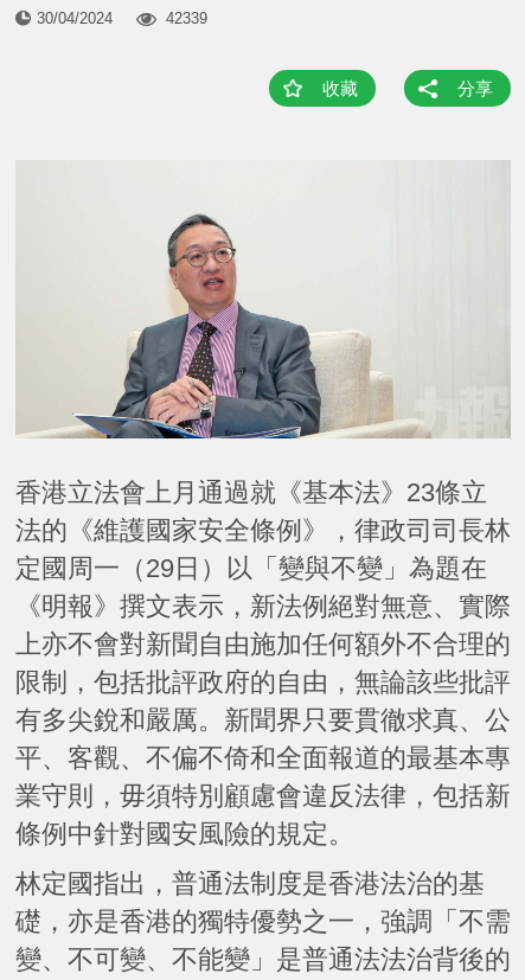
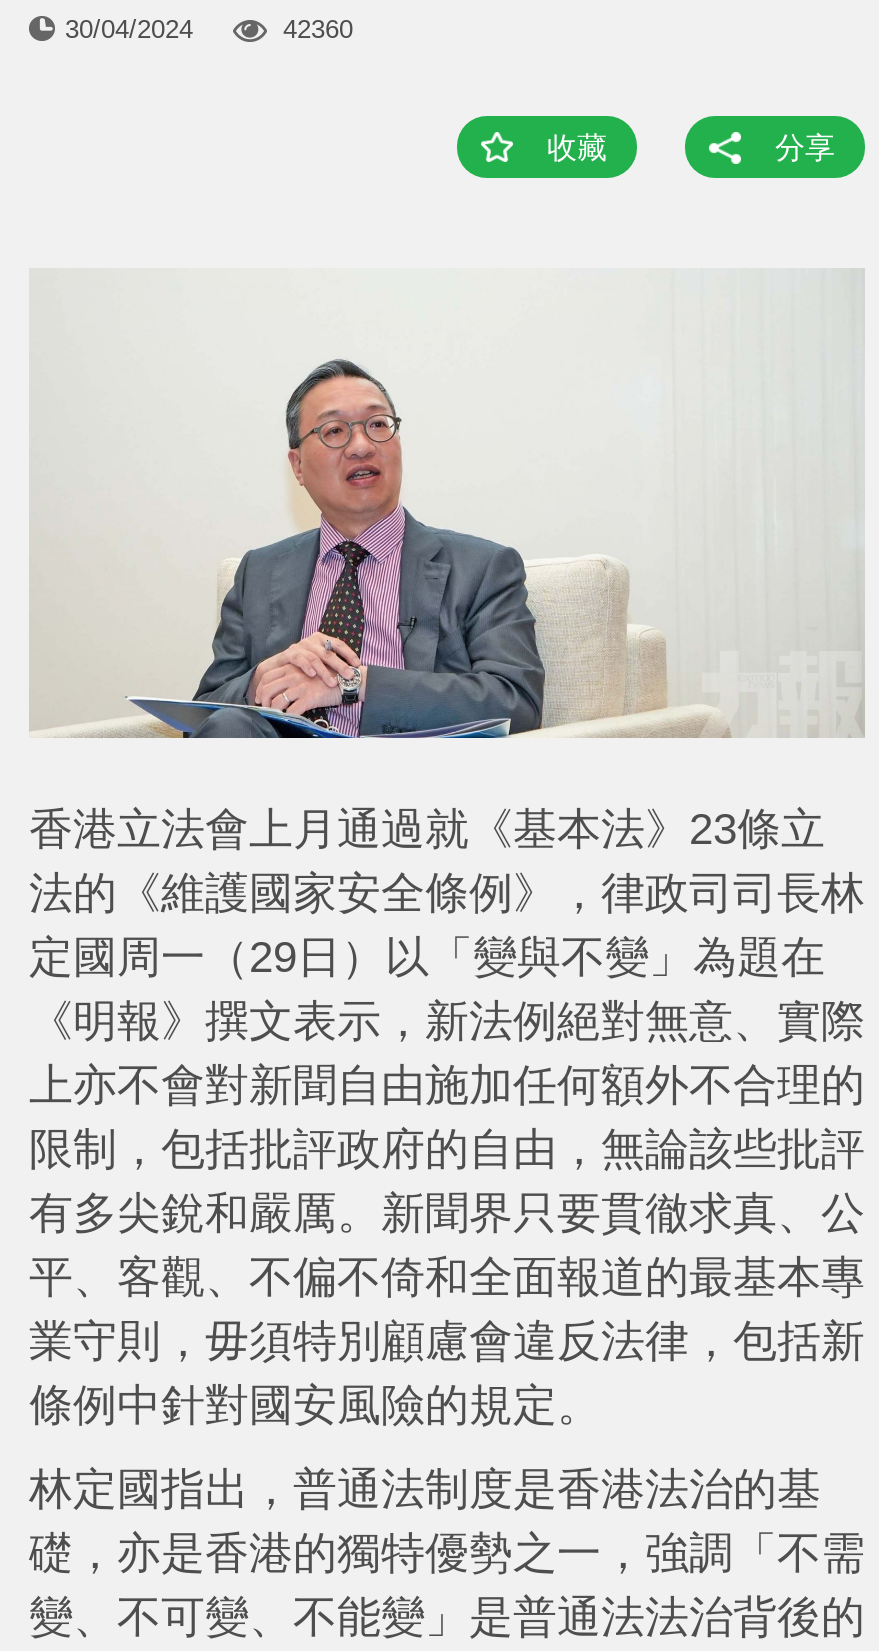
[166,9,207,27] 42339 -> [283,14,353,44] 42360

